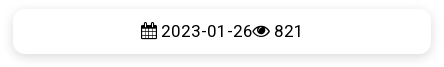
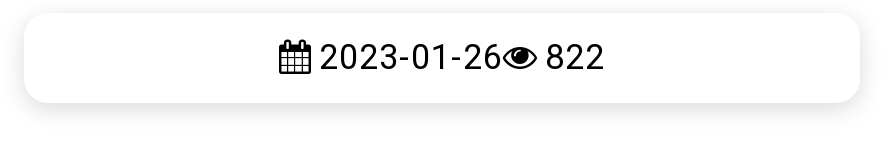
[156,21,303,41] 2023-01-26 821 -> [311,37,605,77] 2023-01-26 822

